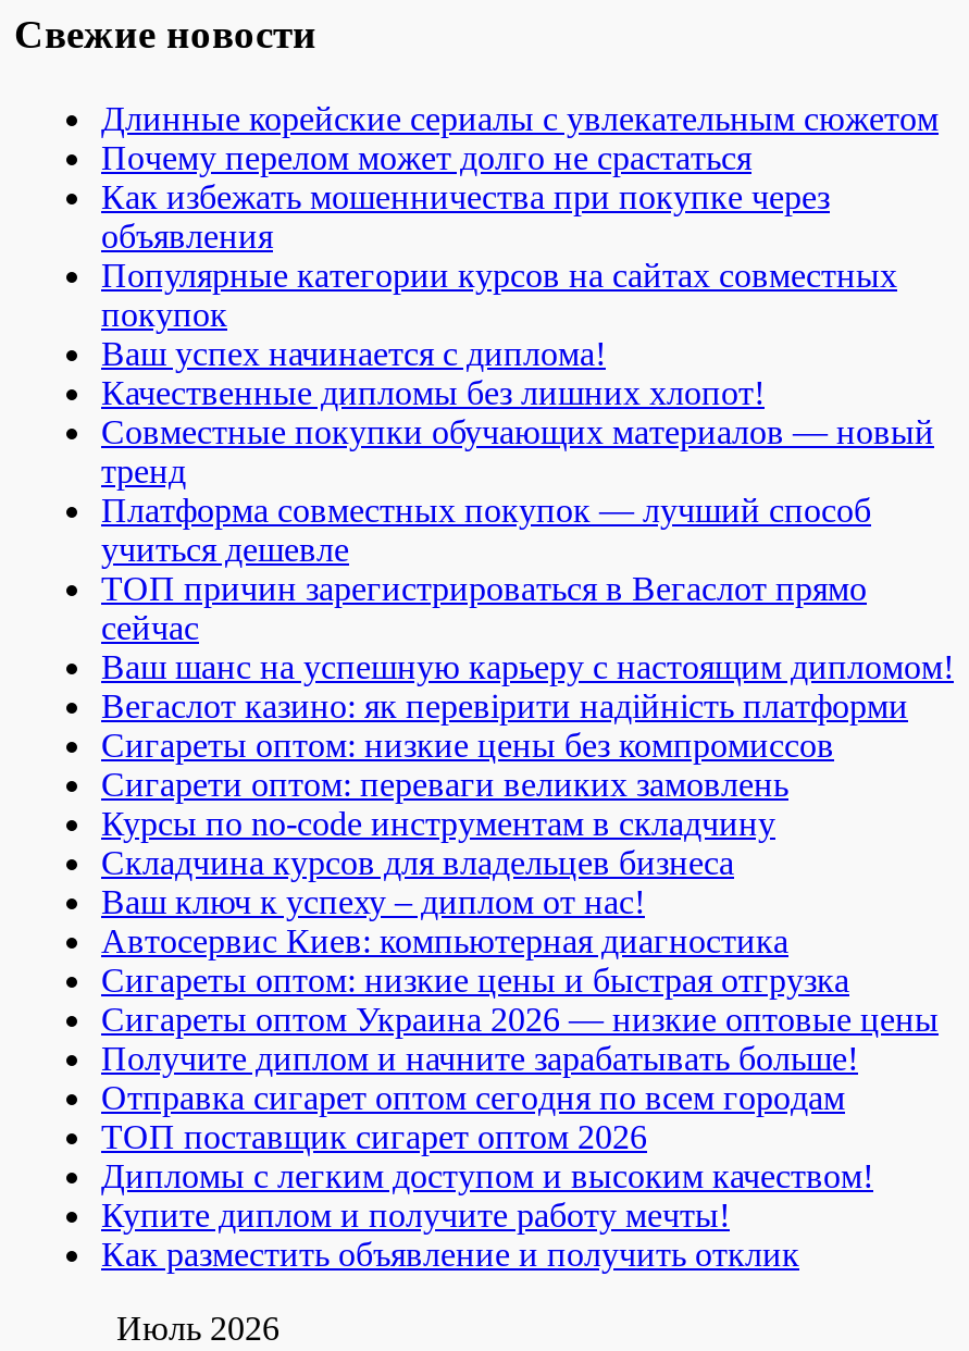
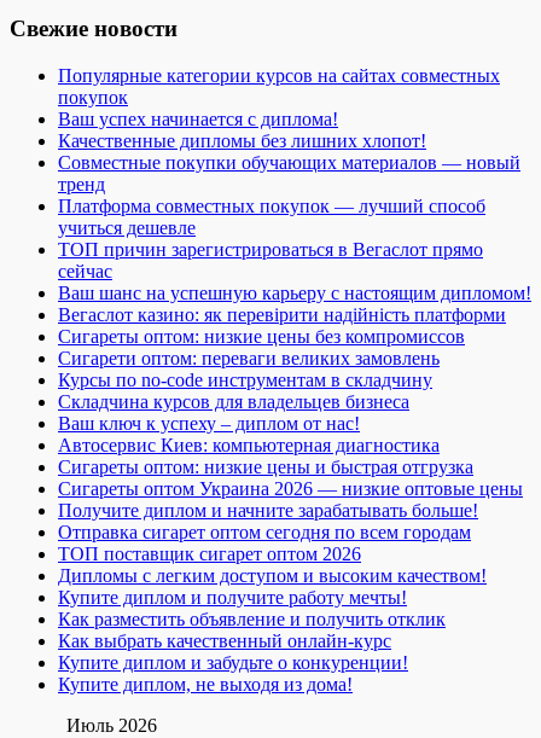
[101,100,939,254] Длинные корейские сериалы с увлекательным сюжетом | Почему перелом может долго не срастаться | Как избежать мошенничества при покупке через | объявления -> none
moved [101,256,954,1272] -> [58,65,531,629]: Популярные категории курсов на сайтах совместных | покупок | Ваш успех начинается с диплома! | ... | Купите диплом и получите работу мечты! | Как разместить объявление и получить отклик
none -> [58,630,408,694] Как выбрать качественный онлайн-курс | Купите диплом и забудьте о конкуренции! | Купите диплом, не выходя из дома!

